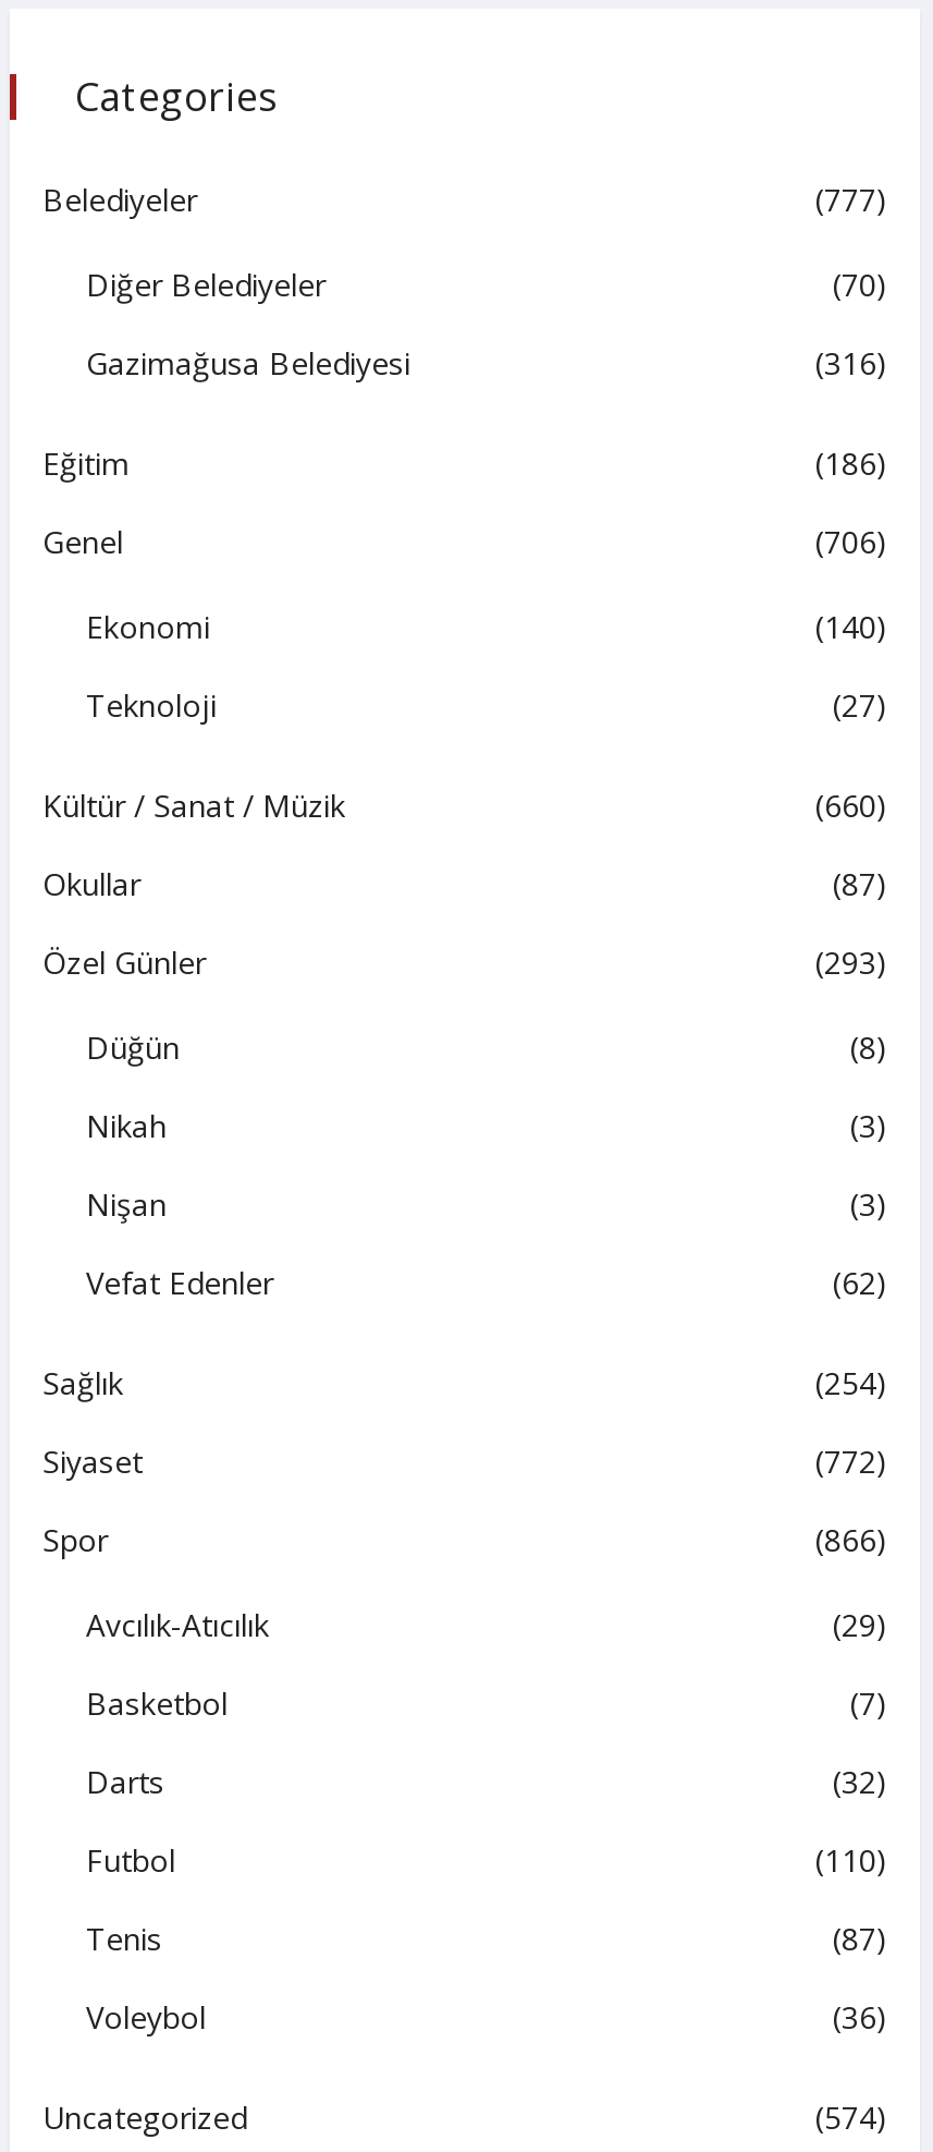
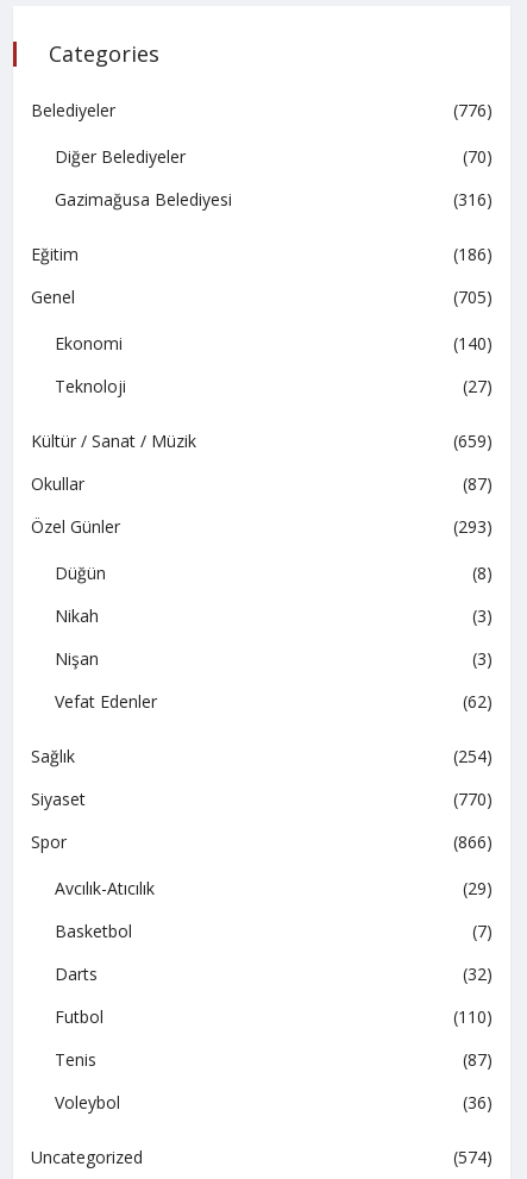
[815,179,887,220] (777) -> [453,99,493,121] (776)
[815,521,887,562] (706) -> [453,286,493,308] (705)
[815,785,887,826] (660) -> [453,429,493,452] (659)
[815,1440,887,1482] (772) -> [453,788,493,810] (770)

